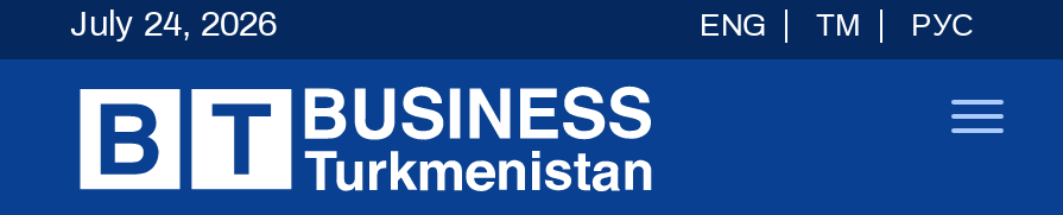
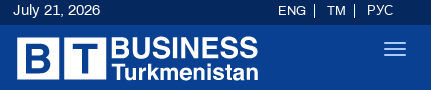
[70,5,277,43] July 24, 2026 -> [13,2,100,18] July 21, 2026

